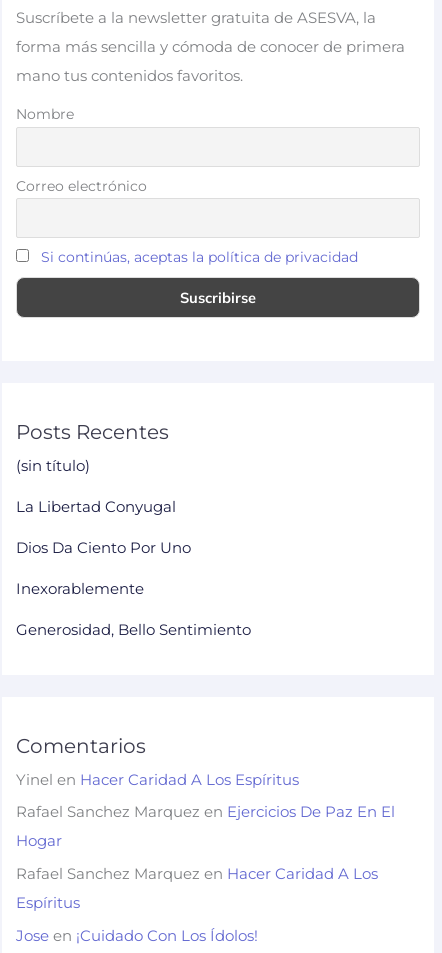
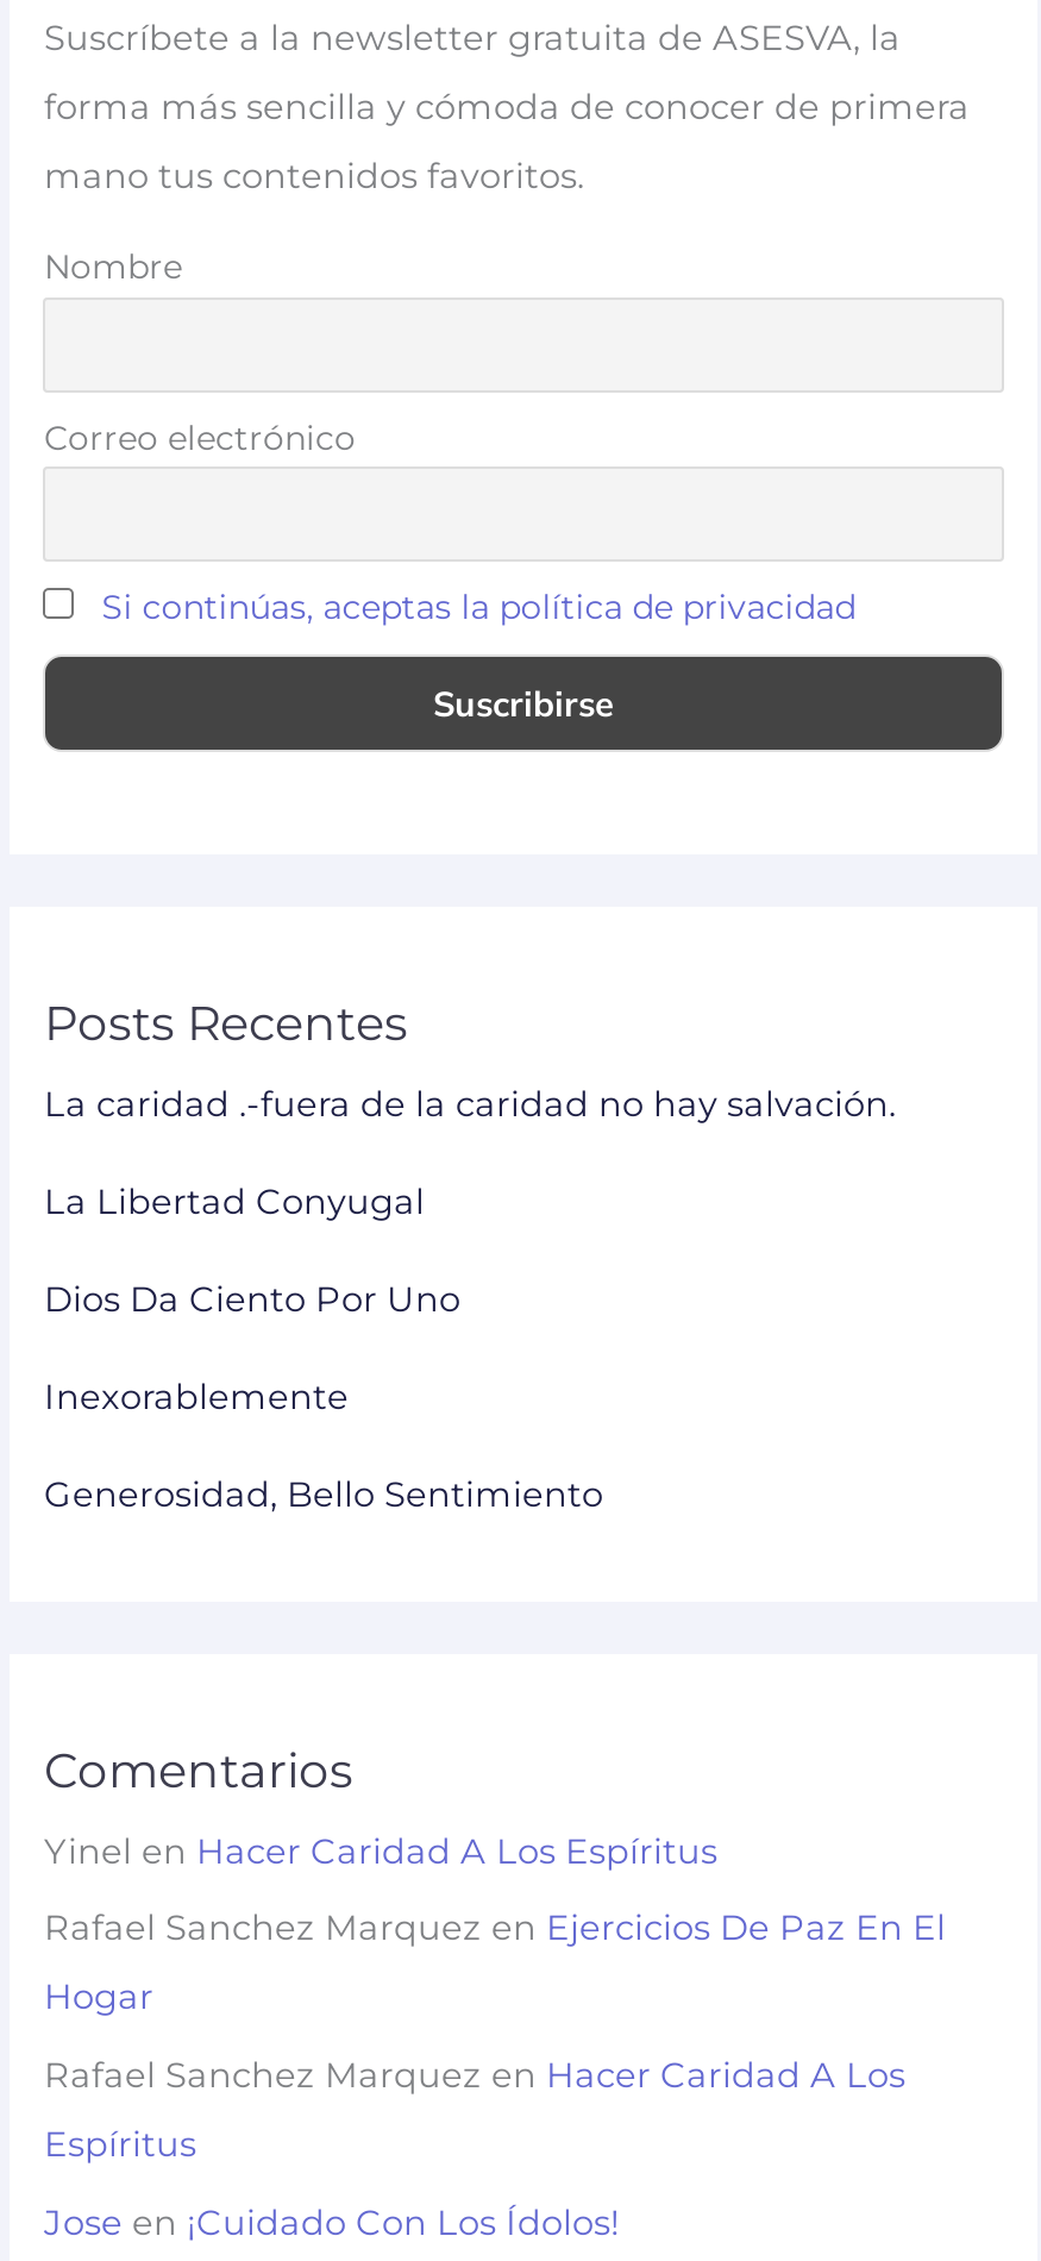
[16,457,90,475] (sin título) -> [44,1084,896,1127] La caridad .-fuera de la caridad no hay salvación.

